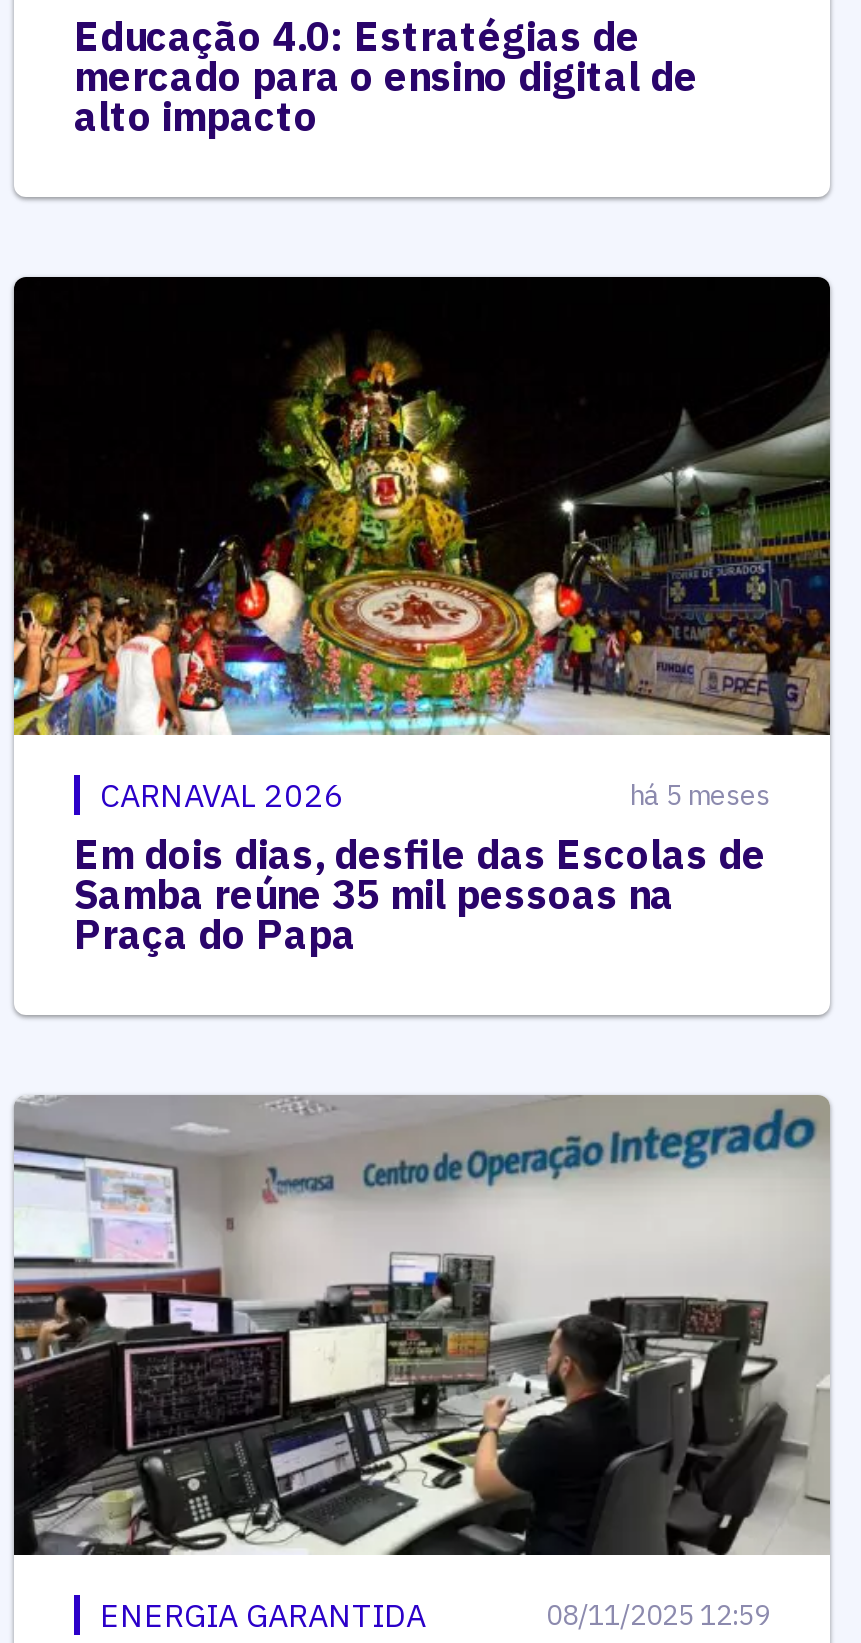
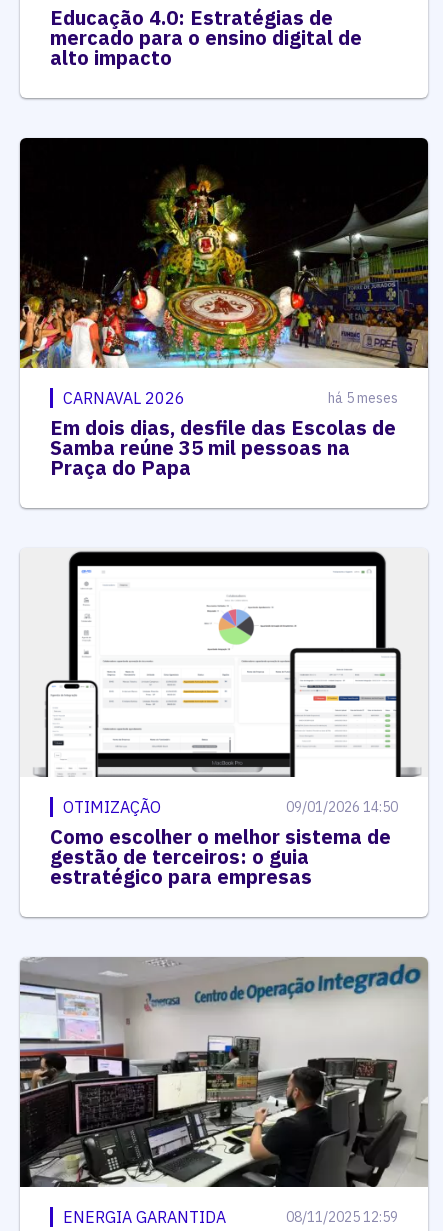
none -> [20,548,428,890] [image] | OTIMIZAÇÃO | 09/01/2026 14:50 | Como escolher o melhor sistema de | gestão de terceiros: o guia | estratégico para empresas

